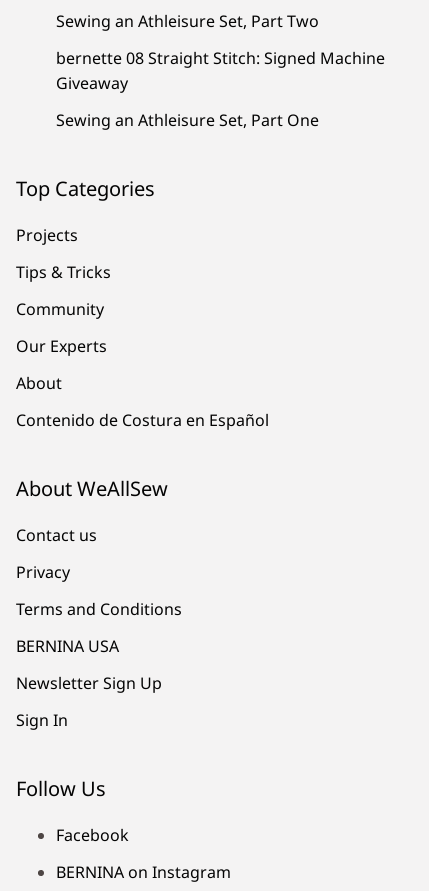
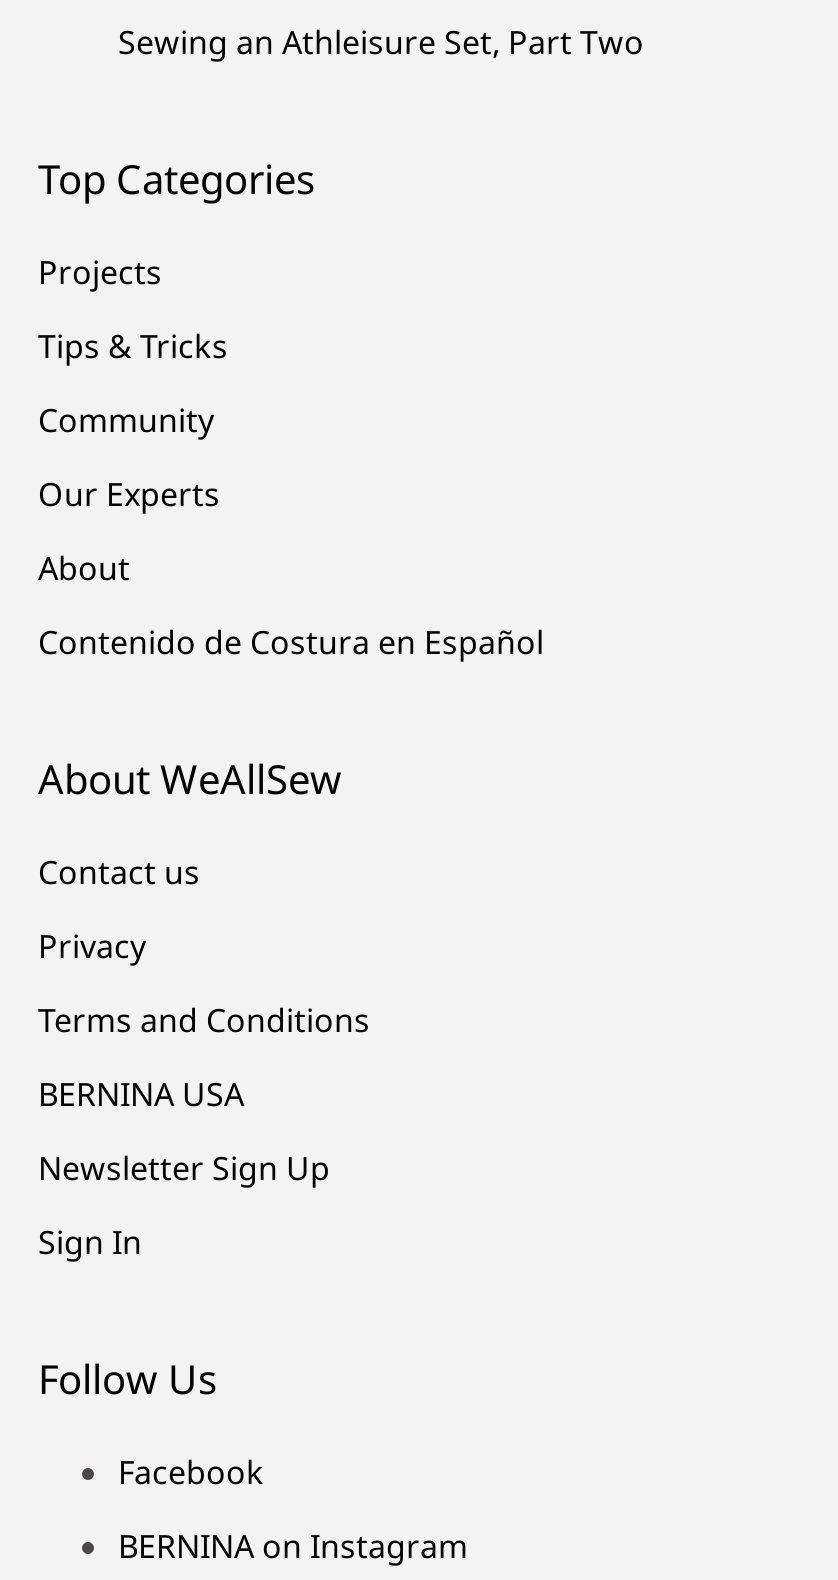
[56,47,385,131] bernette 08 Straight Stitch: Signed Machine | Giveaway | Sewing an Athleisure Set, Part One -> none

